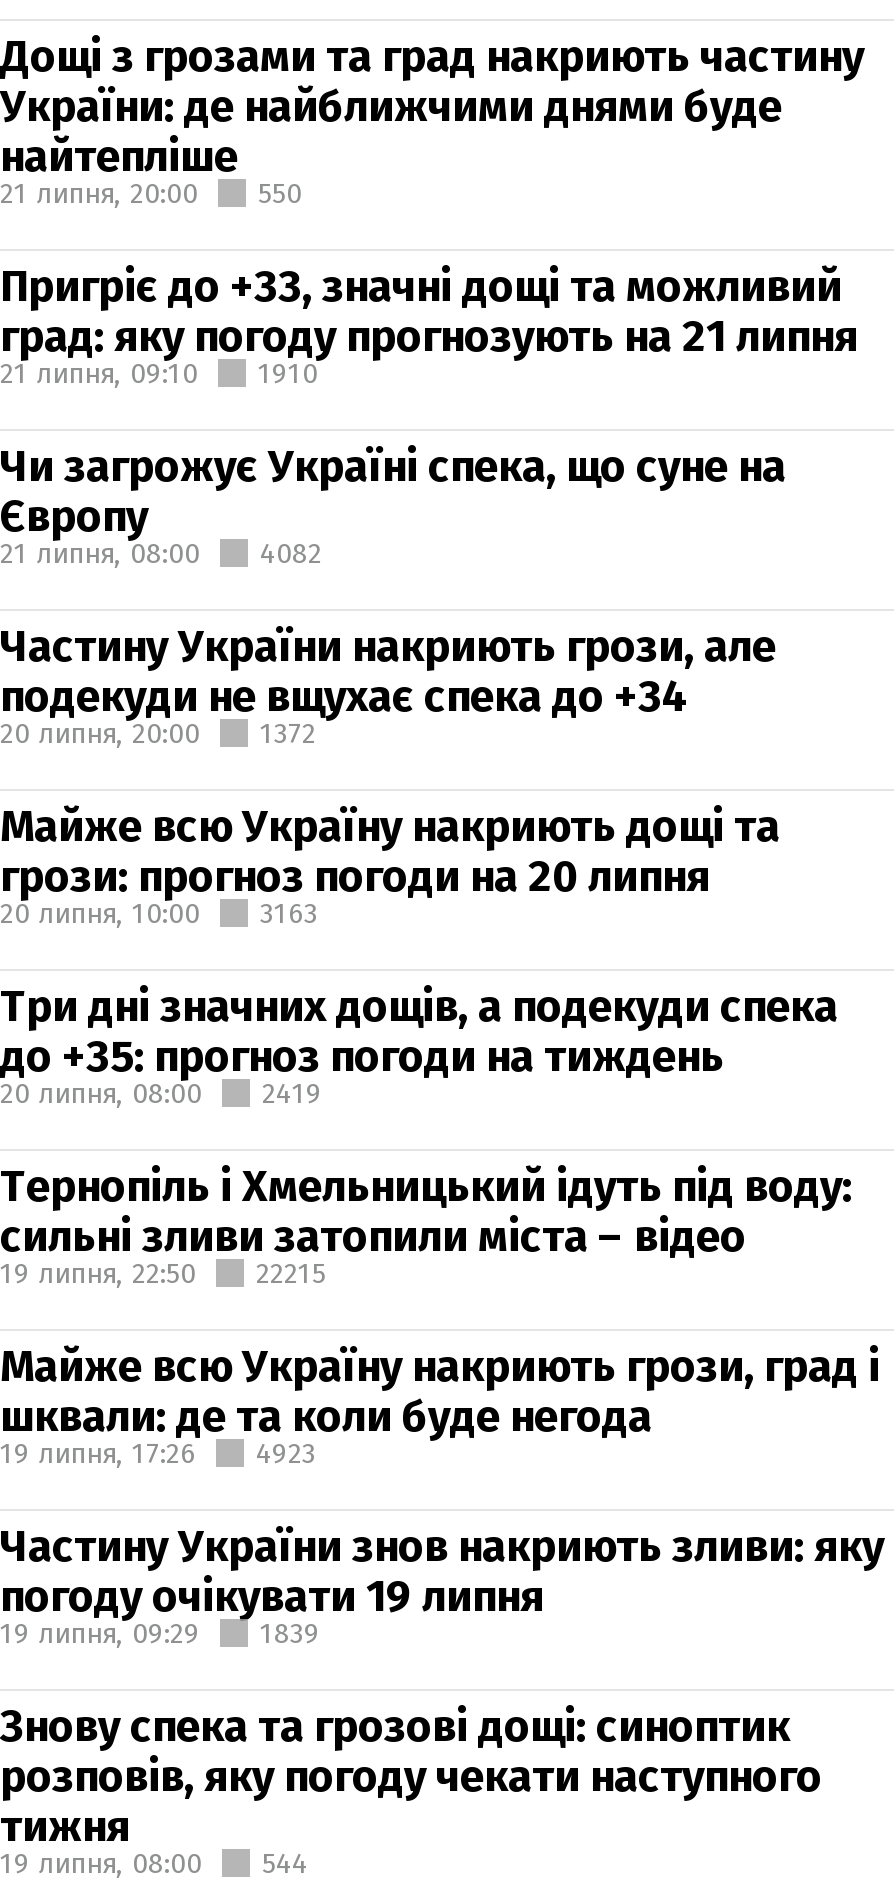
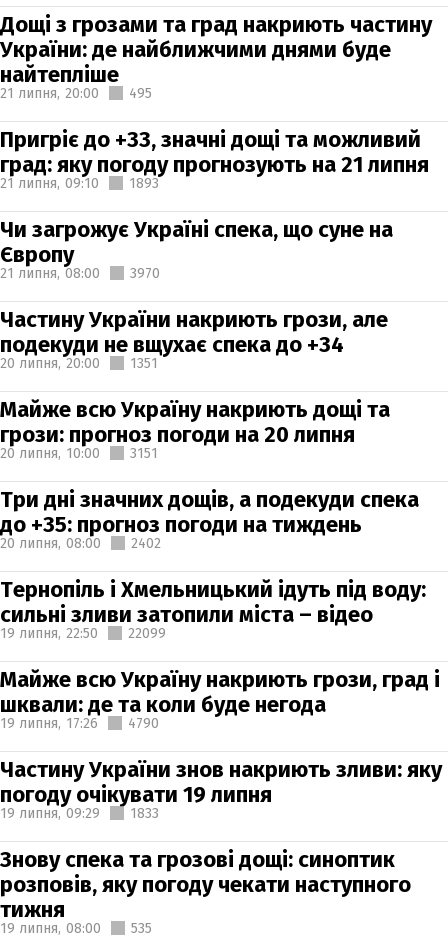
[0,176,302,210] 21 липня, 20:00 550 -> [0,84,152,101] 21 липня, 20:00 495
[258,356,318,390] 1910 -> [129,174,159,191] 1893
[0,536,322,570] 21 липня, 08:00 4082 -> [0,264,160,281] 21 липня, 08:00 3970
[0,716,316,750] 20 липня, 20:00 1372 -> [0,354,158,371] 20 липня, 20:00 1351
[0,896,318,930] 20 липня, 10:00 3163 -> [0,444,158,461] 20 липня, 10:00 3151
[0,1076,322,1110] 20 липня, 08:00 2419 -> [0,534,161,551] 20 липня, 08:00 2402
[0,1256,326,1290] 19 липня, 22:50 22215 -> [0,624,166,641] 19 липня, 22:50 22099
[0,1436,316,1470] 19 липня, 17:26 4923 -> [0,714,159,731] 19 липня, 17:26 4790
[0,1616,320,1650] 19 липня, 09:29 1839 -> [0,804,159,821] 19 липня, 09:29 1833
[0,1846,308,1880] 19 липня, 08:00 544 -> [0,919,152,936] 19 липня, 08:00 535

